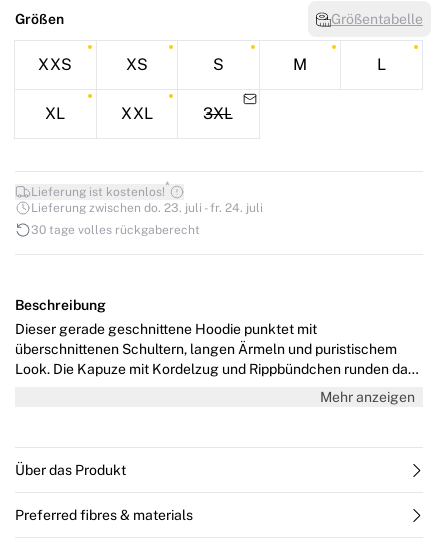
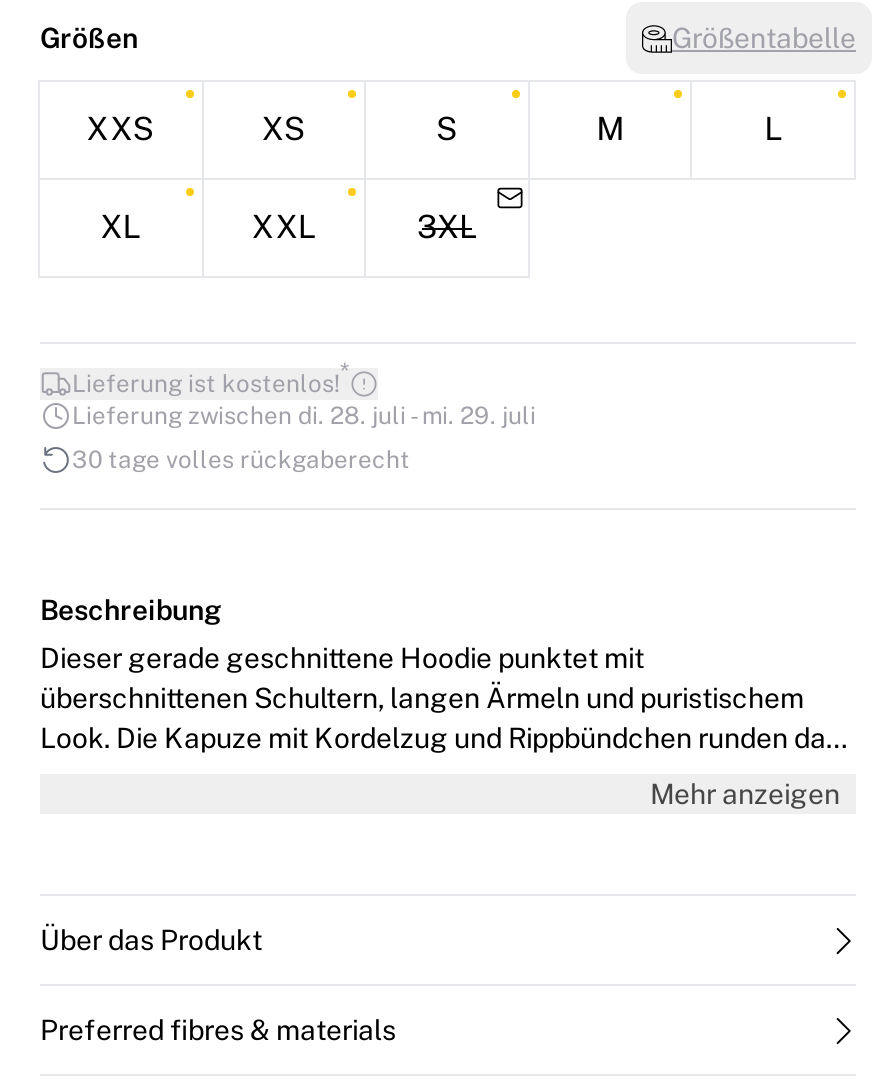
[31,201,263,215] Lieferung zwischen do. 23. juli - fr. 24. juli -> [72,402,536,430] Lieferung zwischen di. 28. juli - mi. 29. juli

